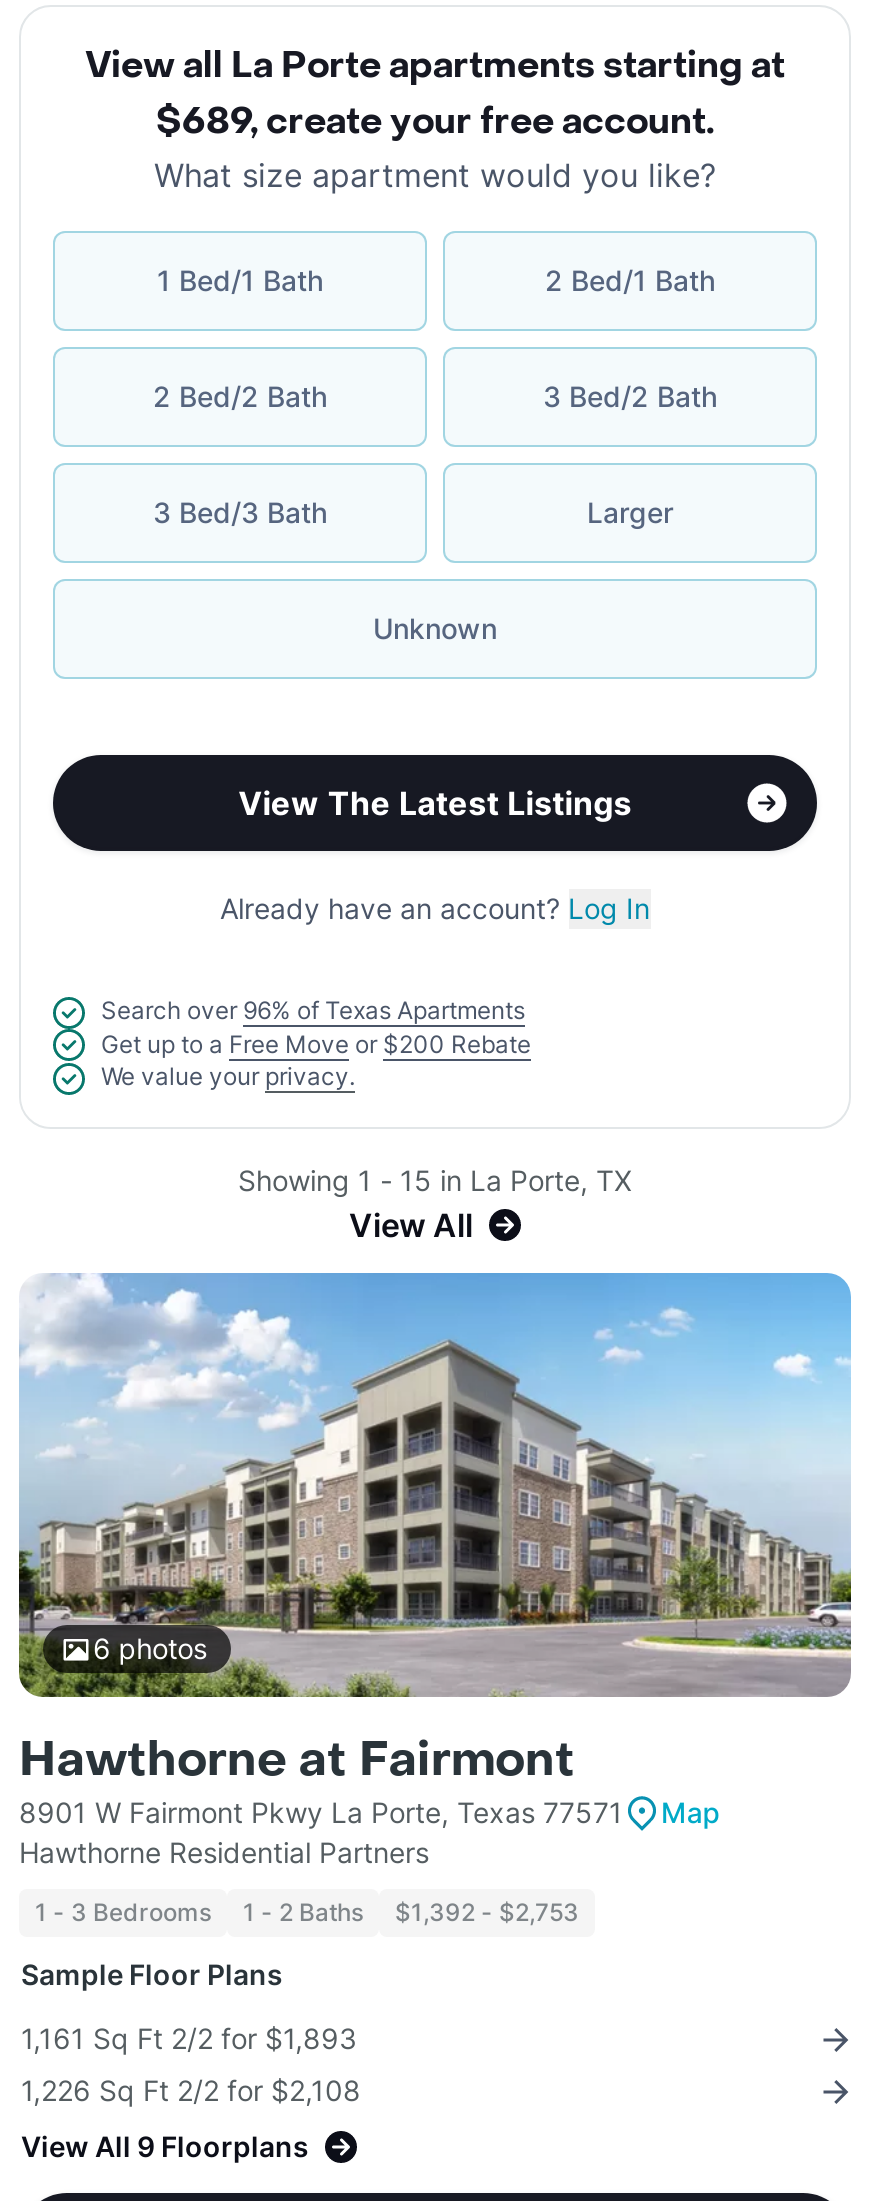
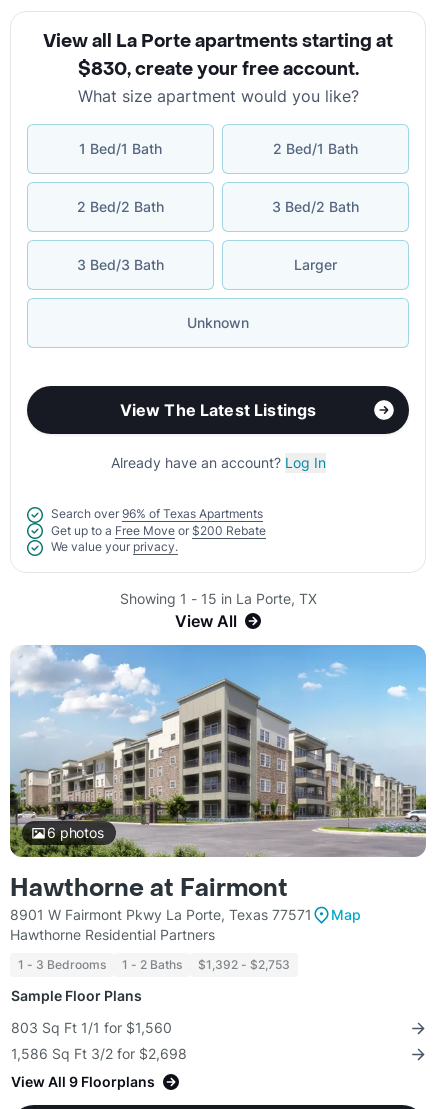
[156,99,714,145] $689, create your free account. -> [77,58,358,81] $830, create your free account.
[21,2021,357,2055] 1,161 Sq Ft 2/2 for $1,893 -> [11,1019,172,1036] 803 Sq Ft 1/1 for $1,560
[21,2073,361,2107] 1,226 Sq Ft 2/2 for $2,108 -> [11,1045,187,1062] 1,586 Sq Ft 3/2 for $2,698

